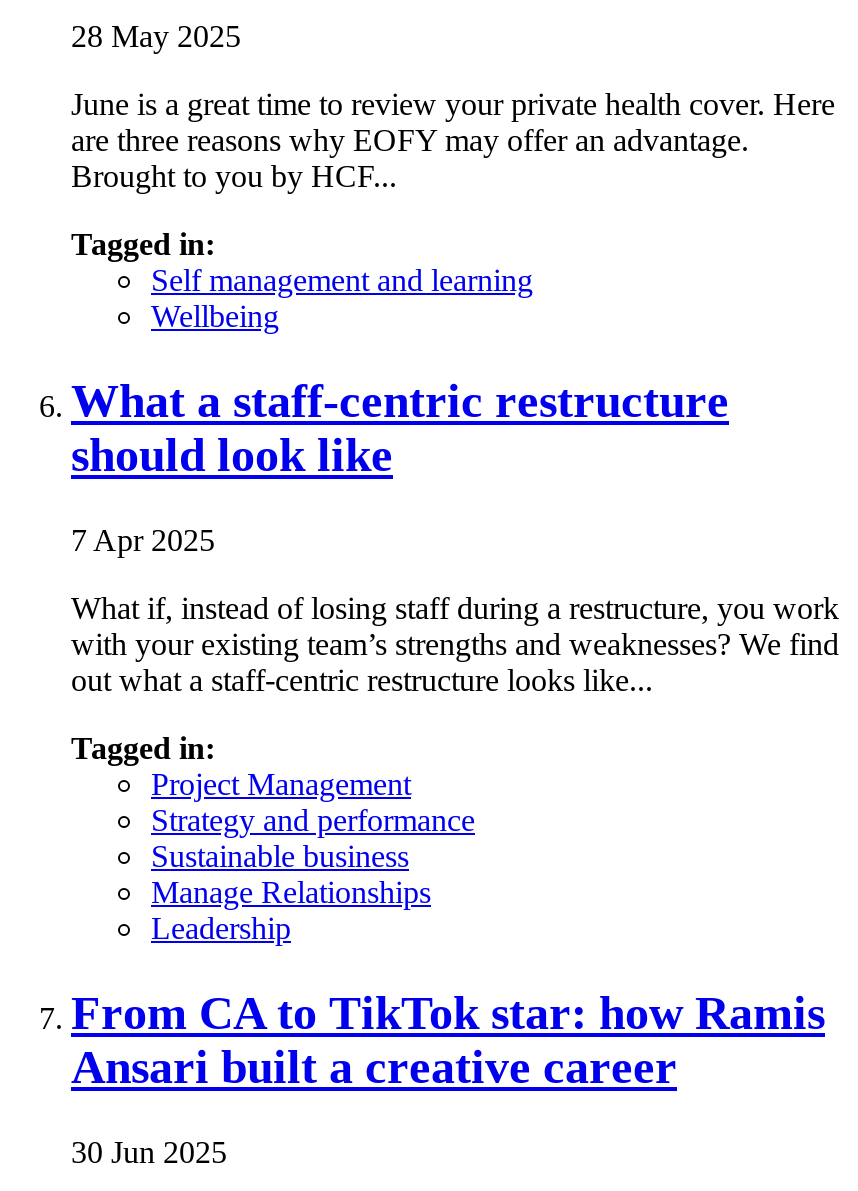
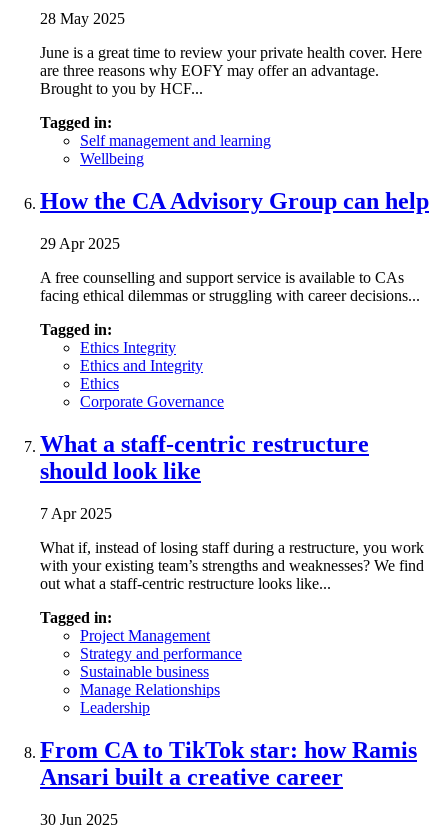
none -> [40,188,429,410] How the CA Advisory Group can help | 29 Apr 2025 | A free counselling and support service is available to CAs | facing ethical dilemmas or struggling with career decisions... | Tagged in: | Ethics Integrity | Ethics and Integrity | Ethics | Corporate Governance

